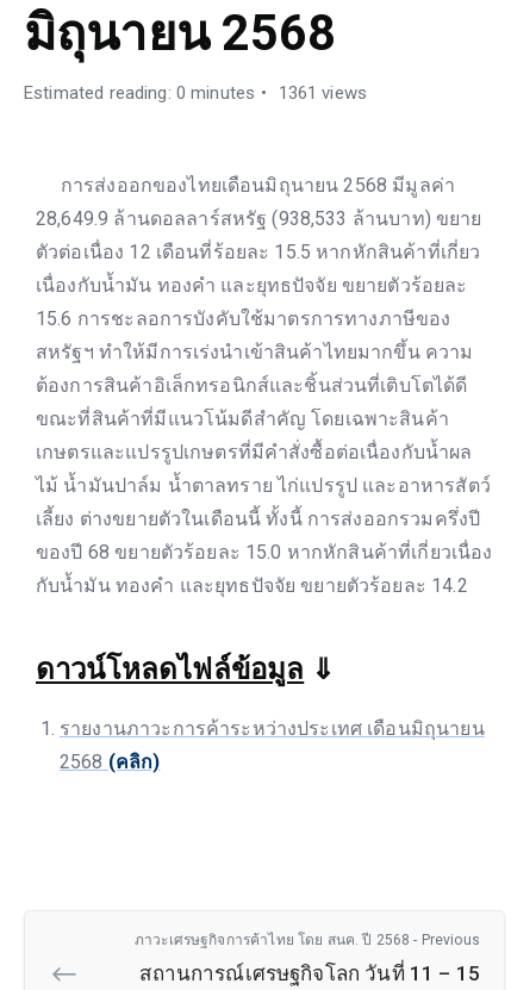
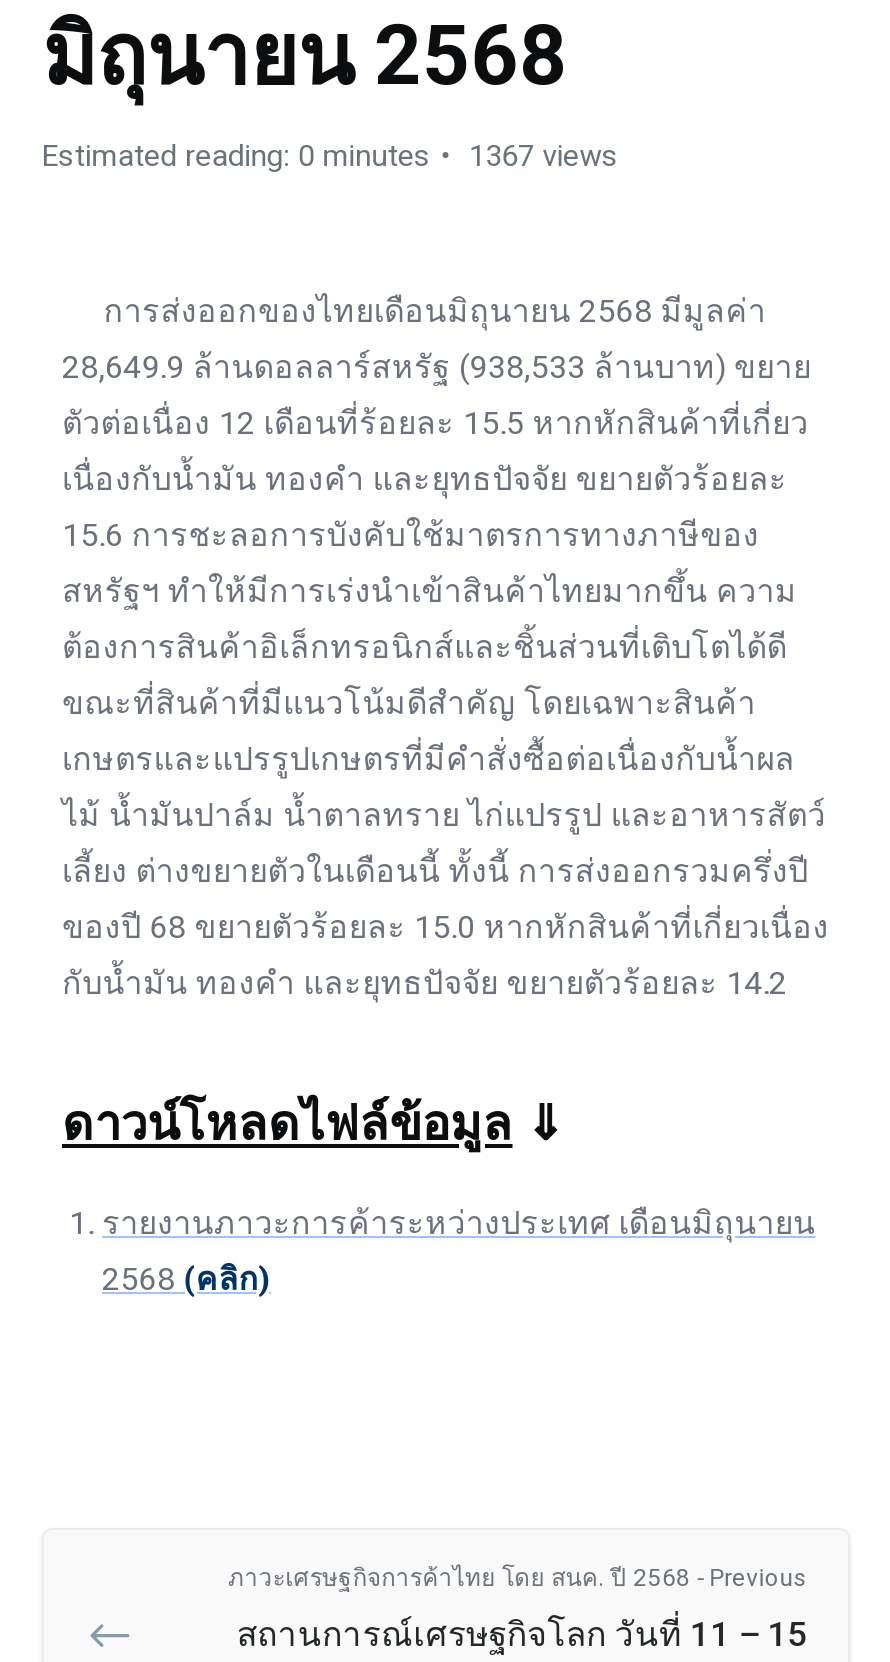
[24,82,367,104] Estimated reading: 0 minutes 1361 views -> [42,138,618,174] Estimated reading: 0 minutes 1367 views

